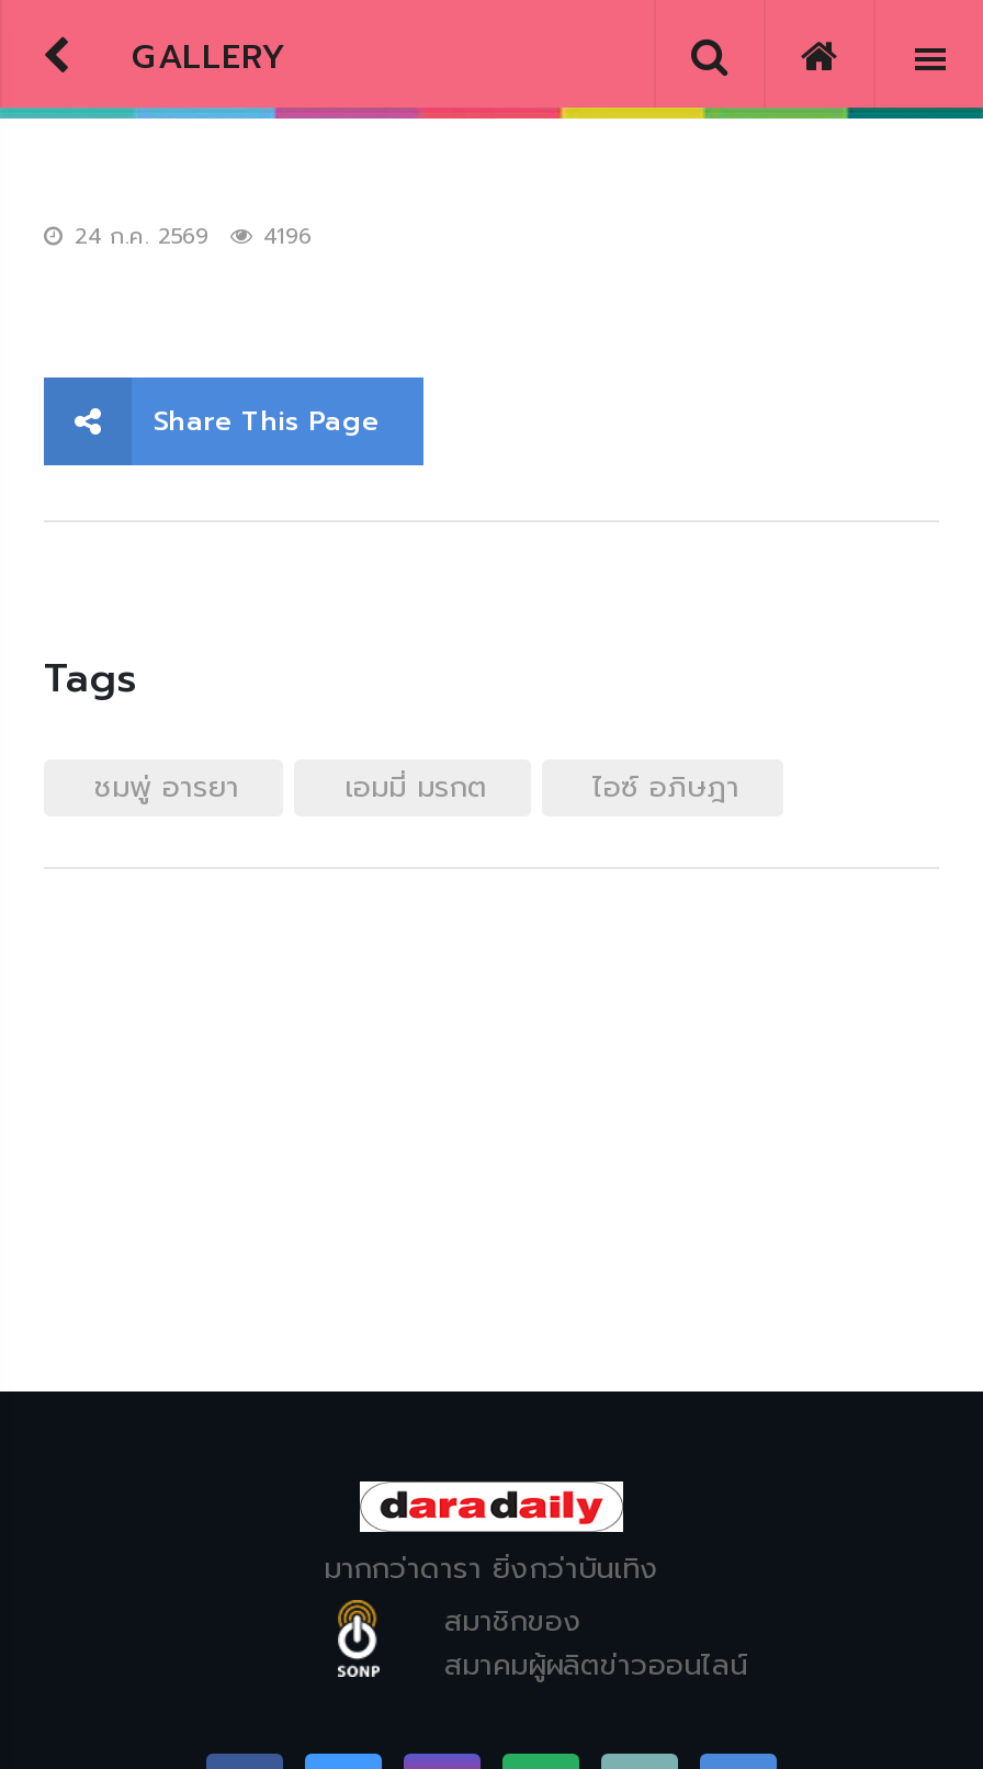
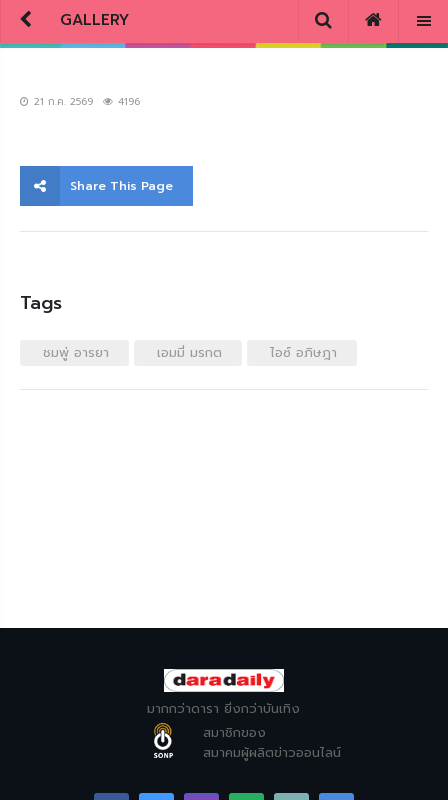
[75,219,312,252] 24 ก.ค. 2569 4196 -> [34,94,140,109] 21 ก.ค. 2569 4196

